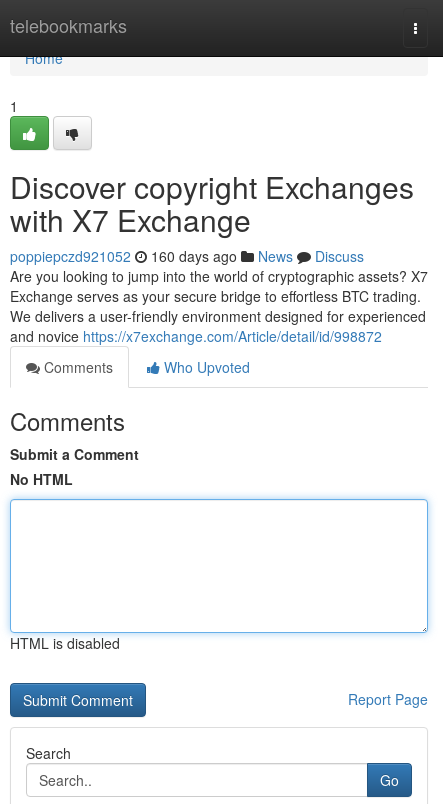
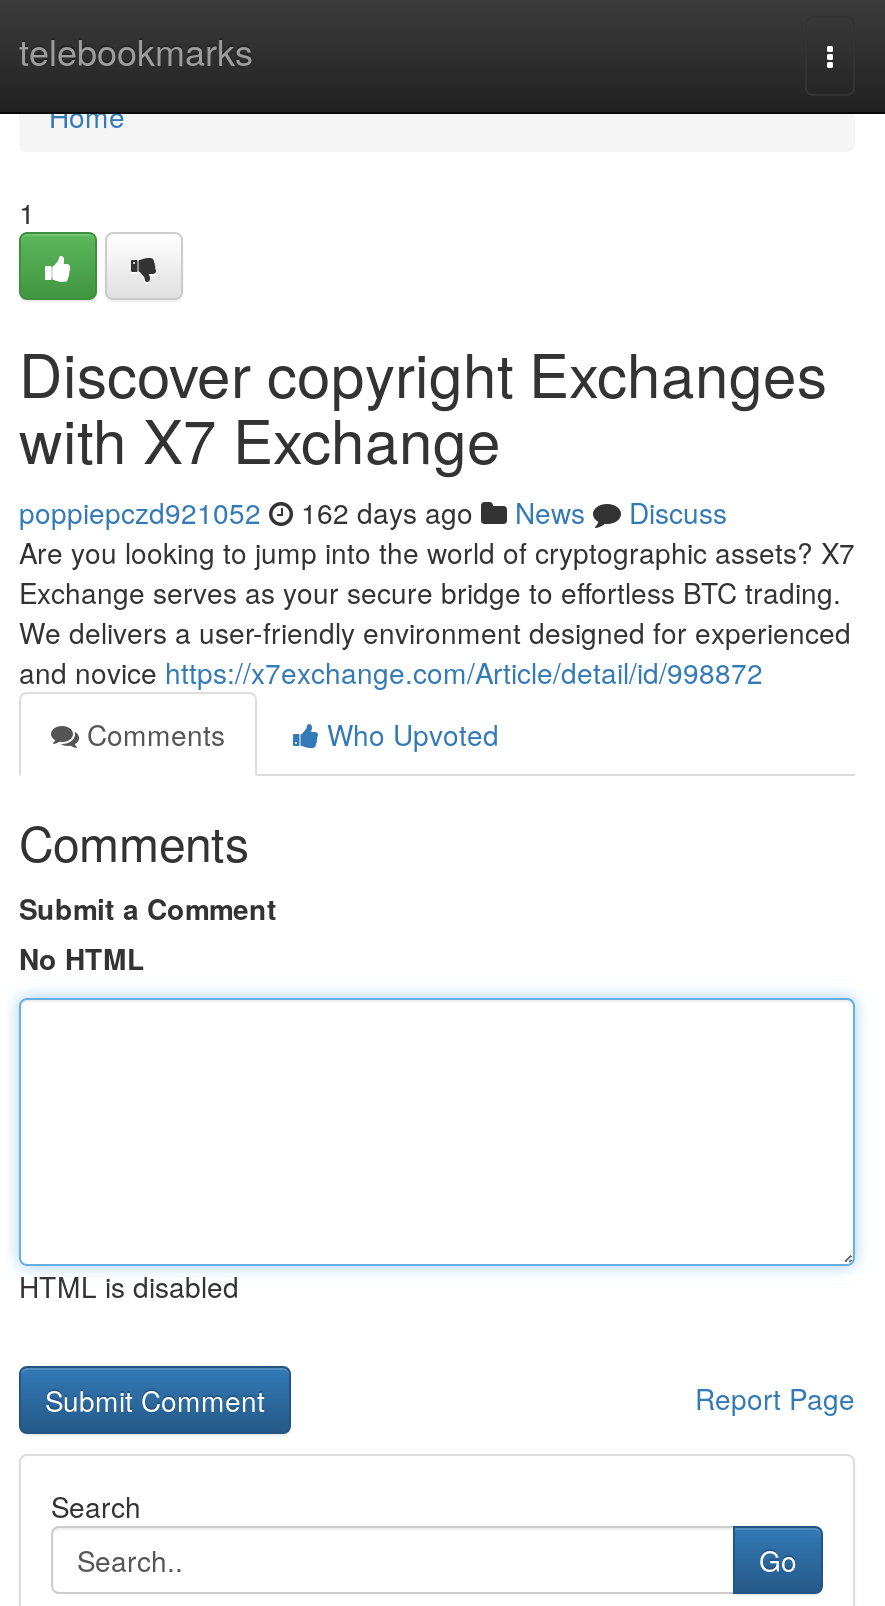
[10,246,364,266] poppiepczd921052 160 days ago News Discuss -> [19,492,727,532] poppiepczd921052 162 days ago News Discuss

